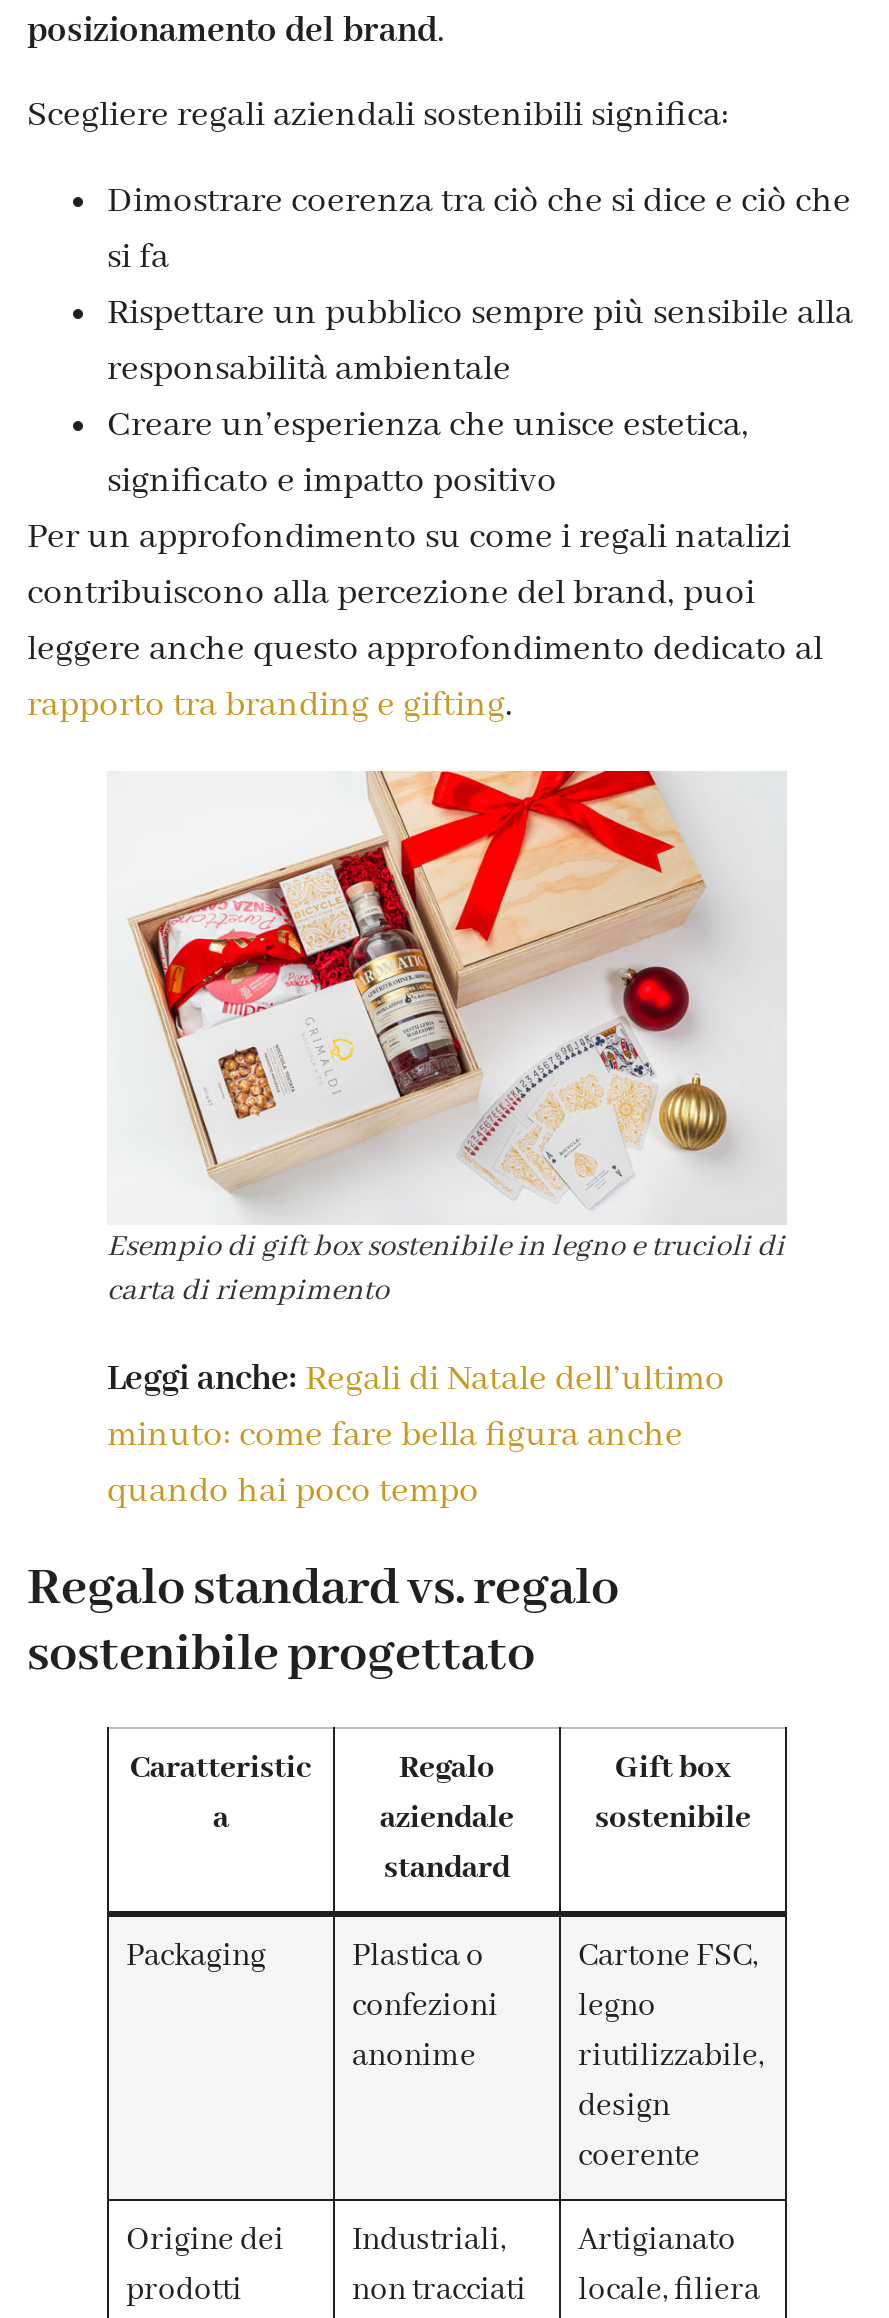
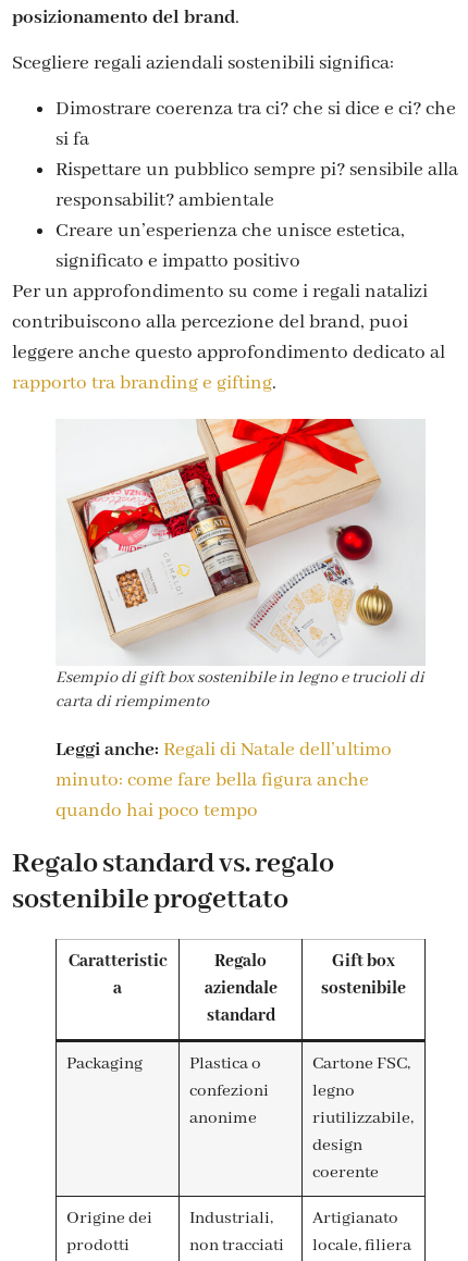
[107,179,851,223] Dimostrare coerenza tra ciò che si dice e ciò che -> [56,97,456,121] Dimostrare coerenza tra ci? che si dice e ci? che
[107,291,853,335] Rispettare un pubblico sempre più sensibile alla -> [56,158,458,182] Rispettare un pubblico sempre pi? sensibile alla
[107,347,511,391] responsabilità ambientale -> [56,189,274,212] responsabilit? ambientale

